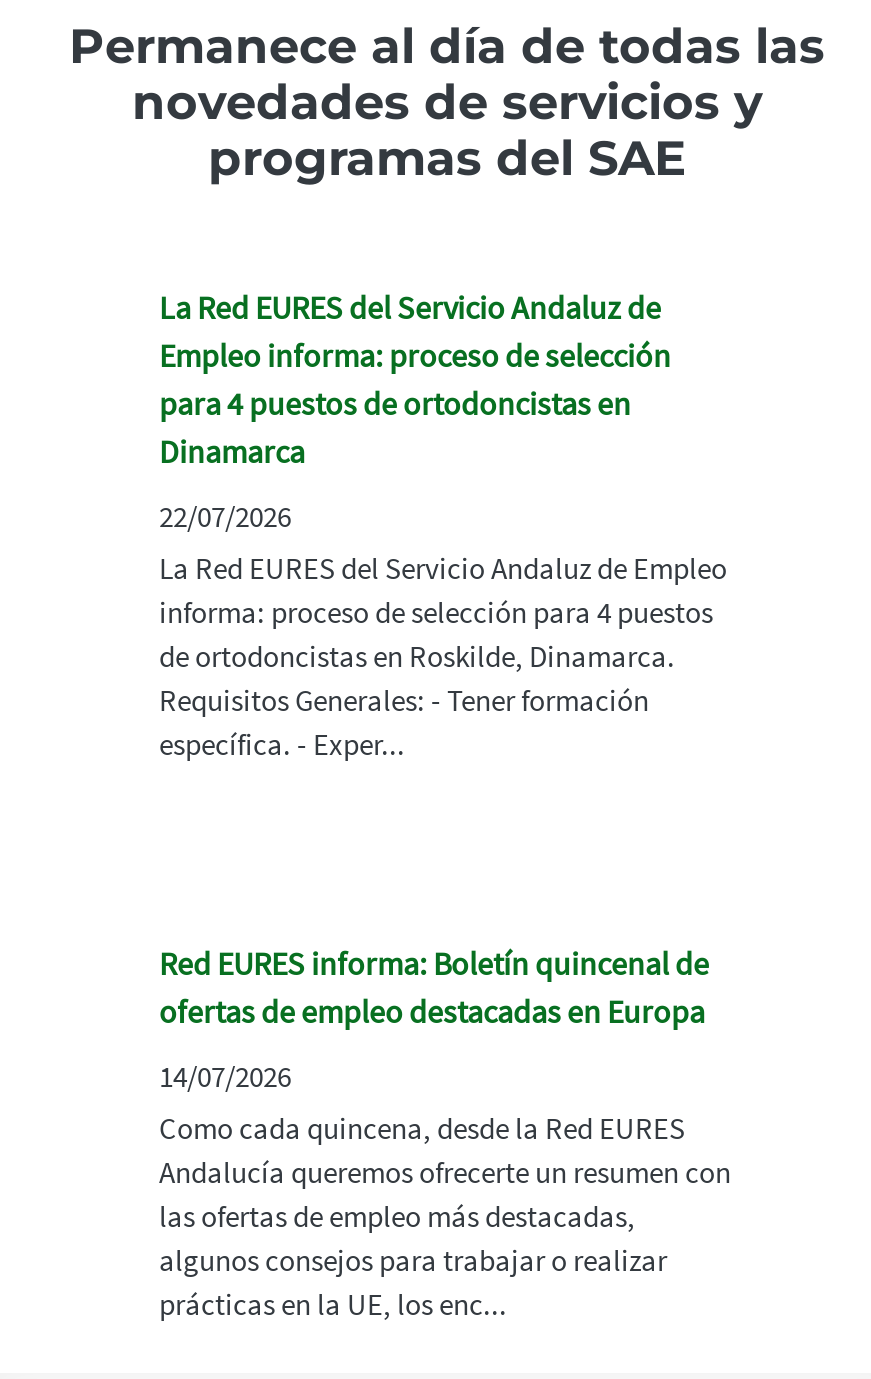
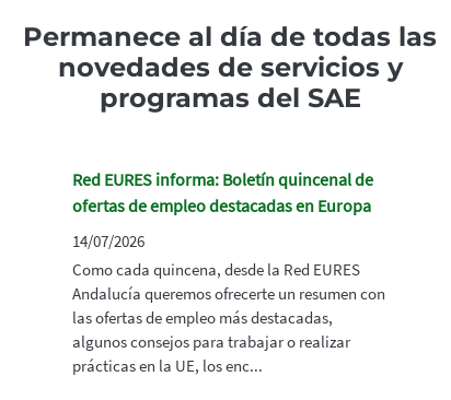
[159,286,727,762] La Red EURES del Servicio Andaluz de | Empleo informa: proceso de selección | para 4 puestos de ortodoncistas en | Dinamarca | 22/07/2026 | La Red EURES del Servicio Andaluz de Empleo | informa: proceso de selección para 4 puestos | de ortodoncistas en Roskilde, Dinamarca. | Requisitos Generales: - Tener formación | específica. - Exper... -> none

